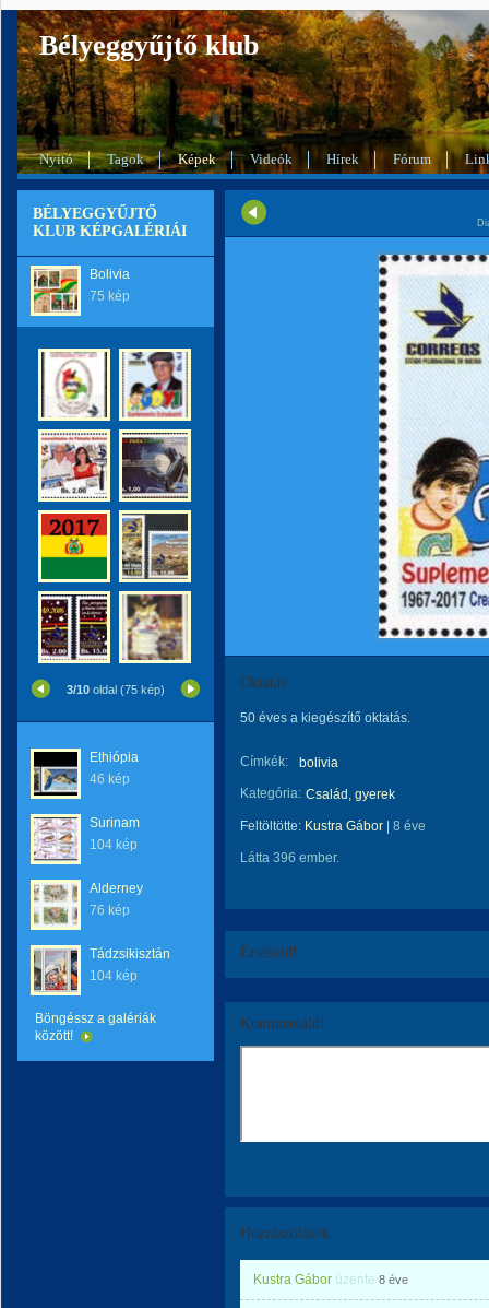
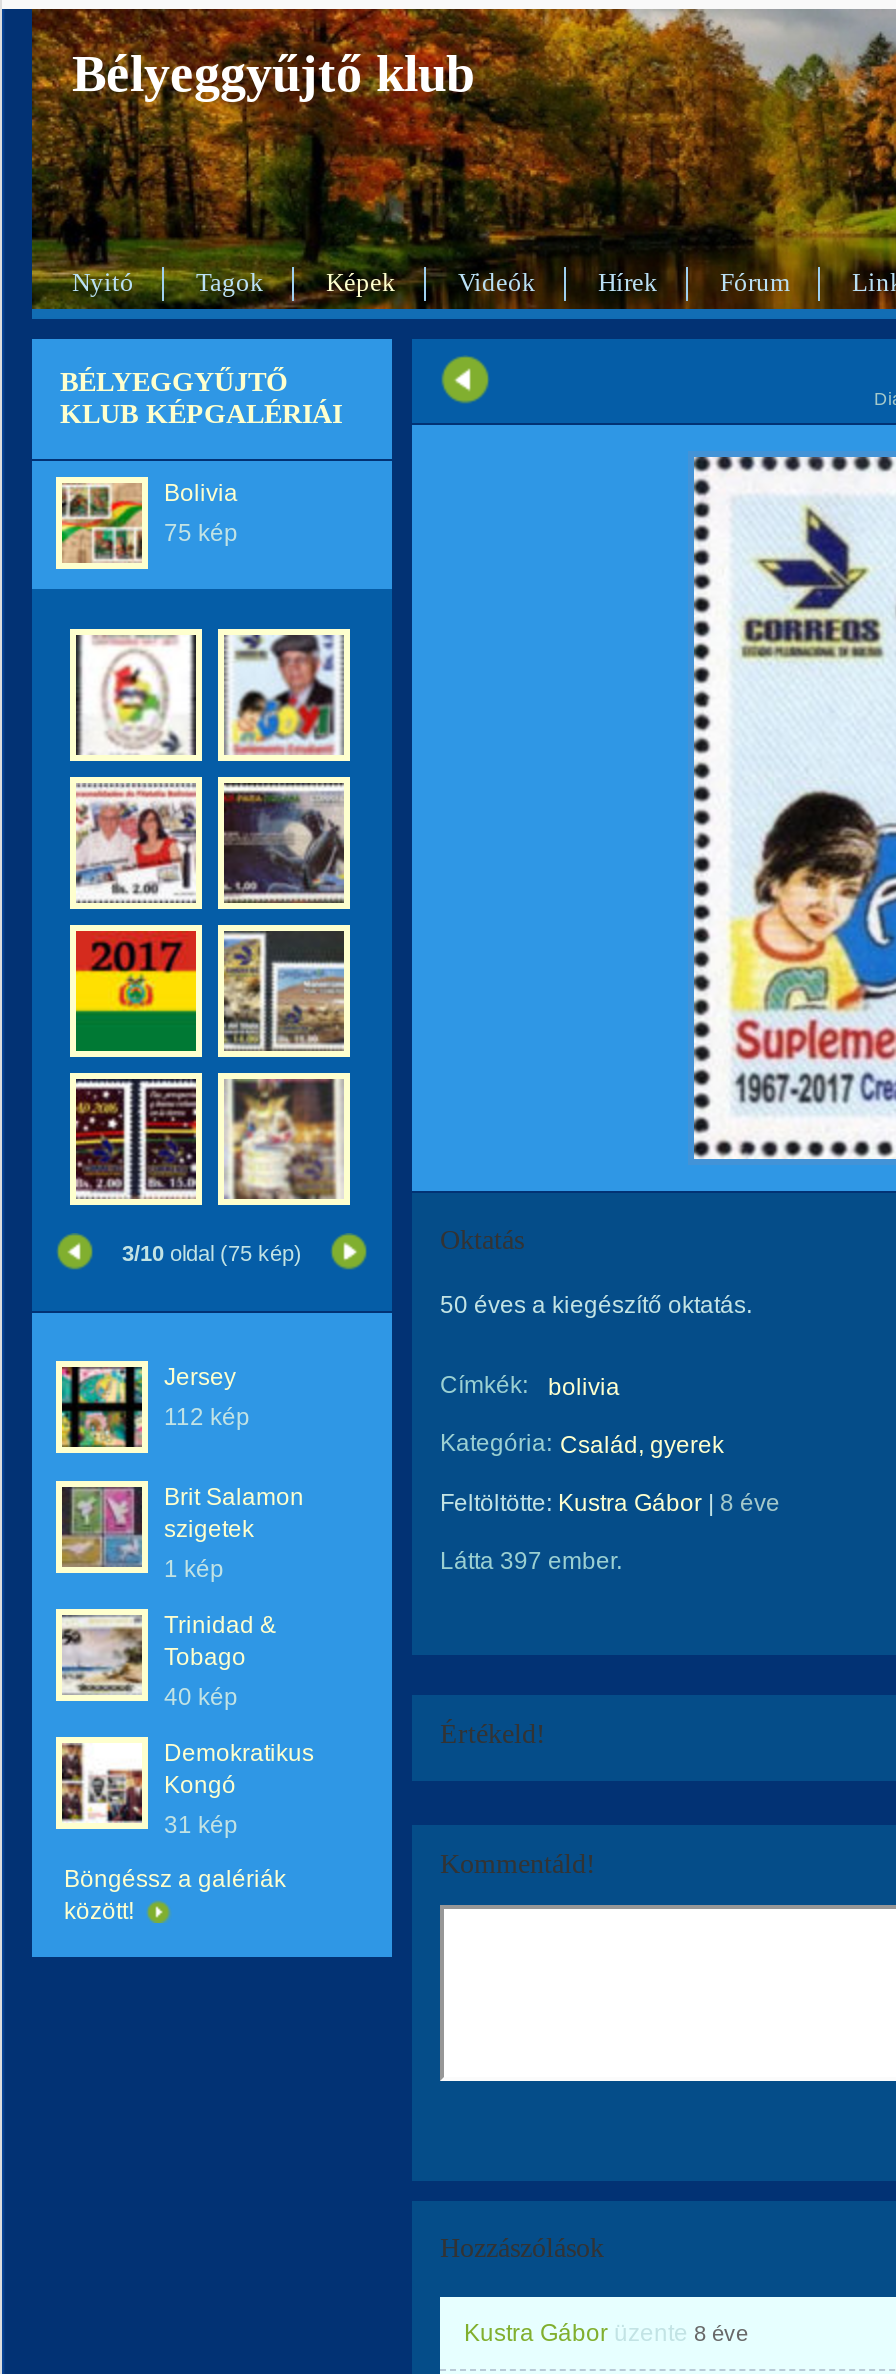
[33,750,139,797] [image] | Ethiópia | 46 kép -> [60,1363,250,1449] [image] | Jersey | 112 kép
[34,815,140,861] [image] | Surinam | 104 kép -> [60,1483,304,1583] [image] | Brit Salamon | szigetek | 1 kép
[240,850,339,865] Látta 396 ember. -> [440,1547,622,1575] Látta 397 ember.
[29,879,143,934] [image] | Alderney | 76 kép -> [54,1601,276,1711] [image] | Trinidad & | Tobago | 40 kép
[29,944,170,997] [image] | Tádzsikisztán | 104 kép -> [56,1721,314,1839] [image] | Demokratikus | Kongó | 31 kép

